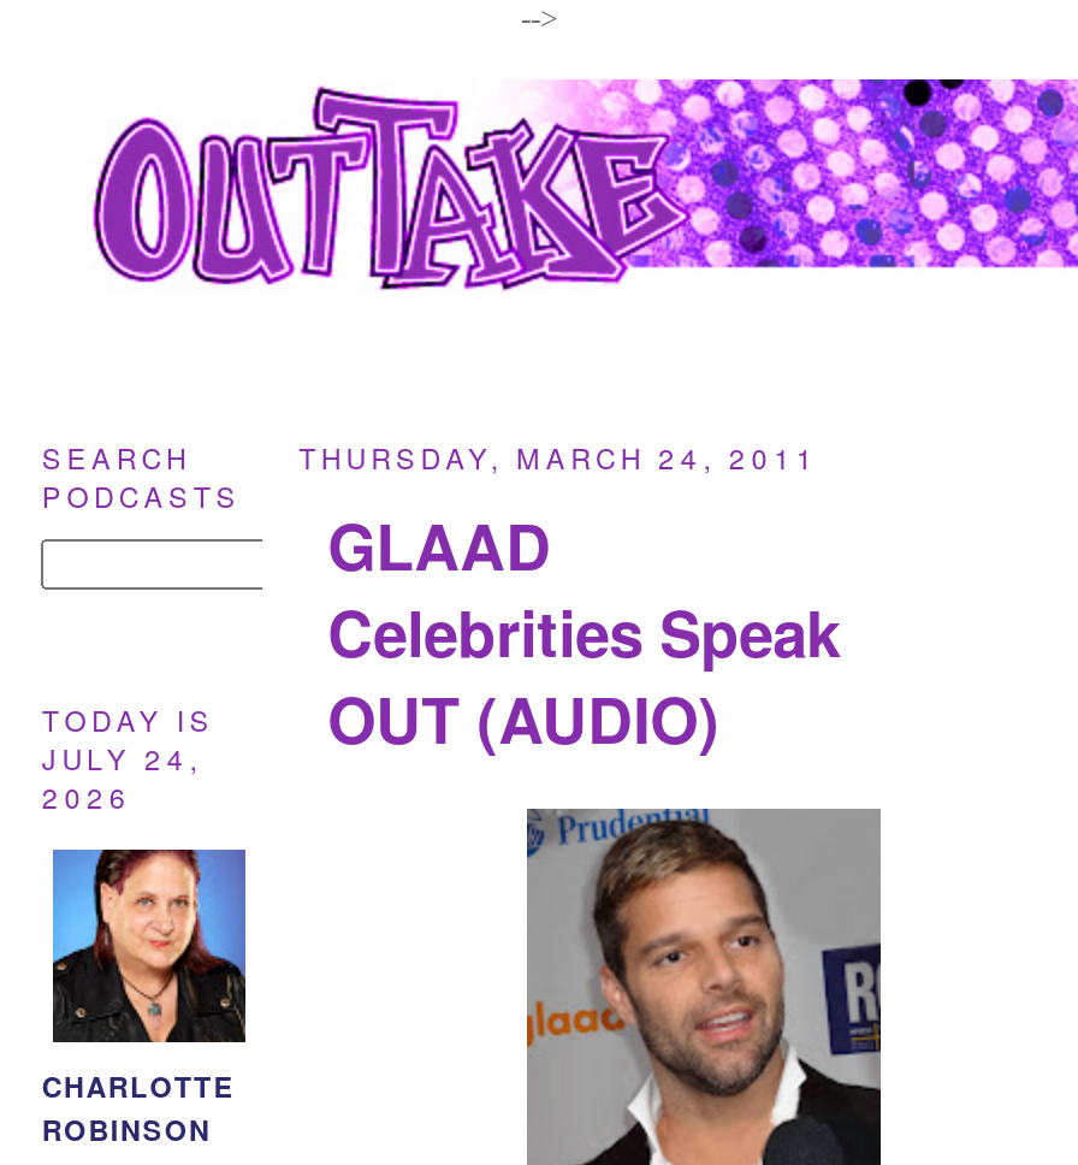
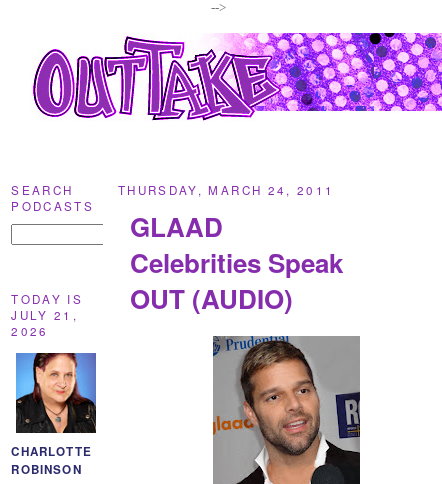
[42,740,202,778] JULY 24, -> [11,307,78,323] JULY 21,

